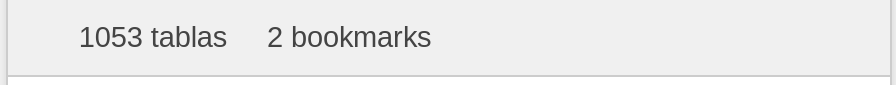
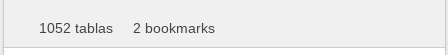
[79,21,431,53] 1053 tablas 2 bookmarks -> [39,20,215,36] 1052 tablas 2 bookmarks

